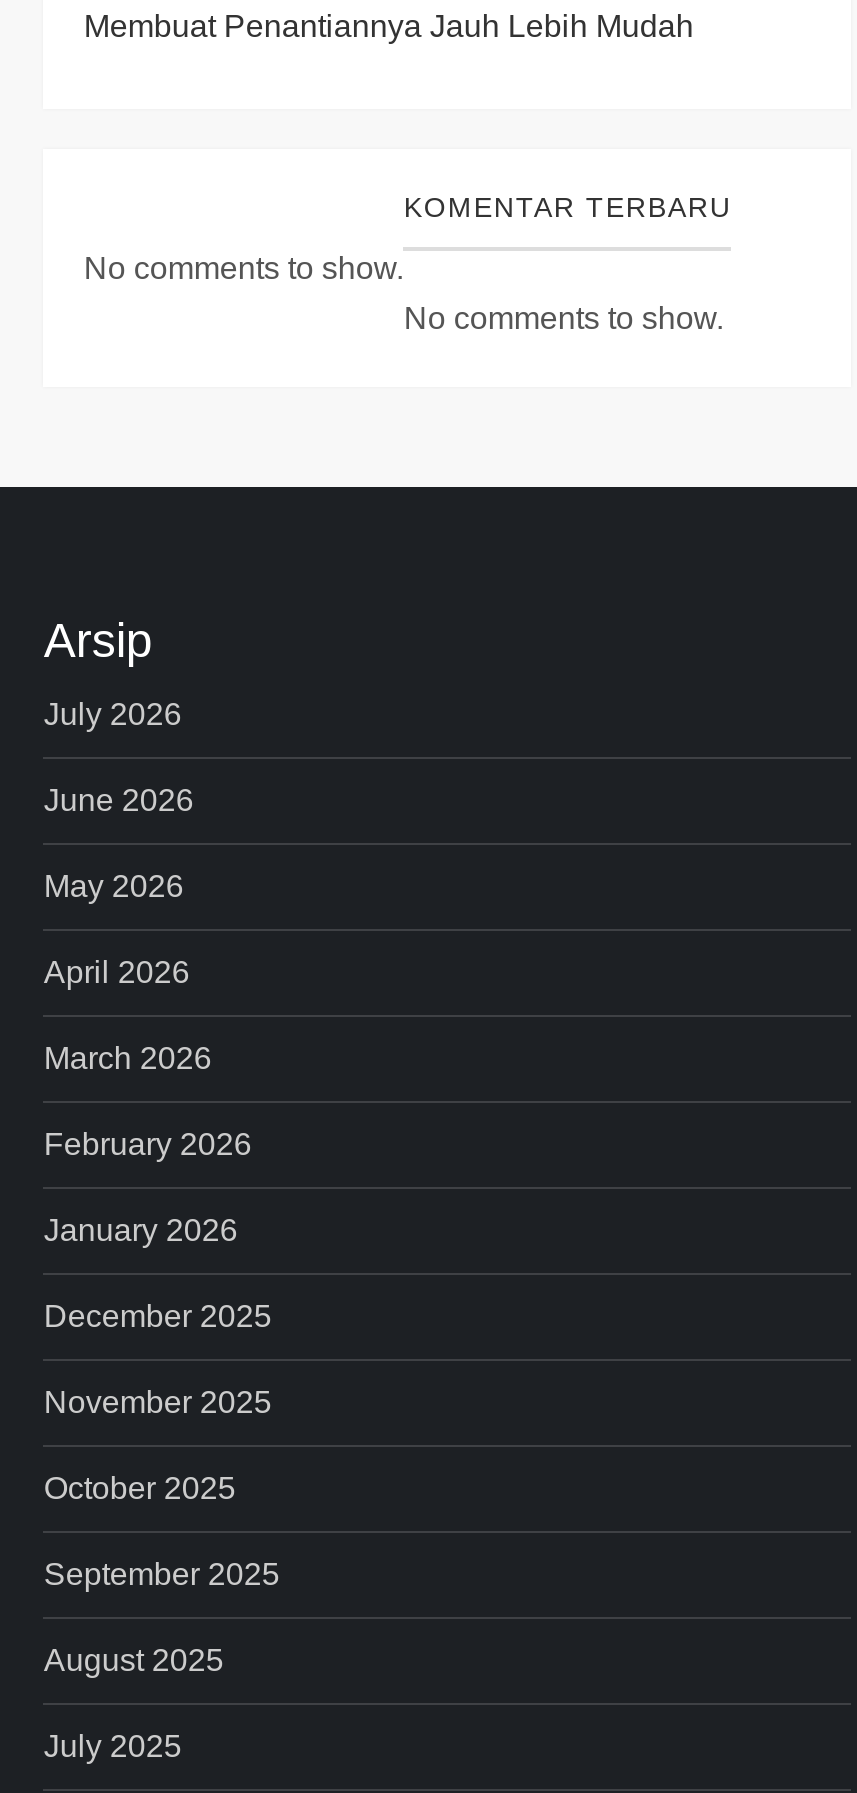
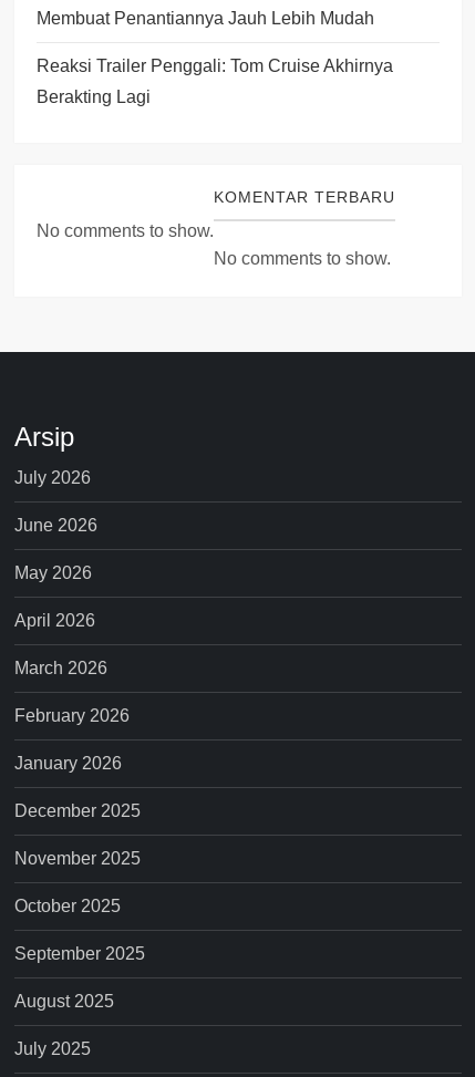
none -> [37,56,394,106] Reaksi Trailer Penggali: Tom Cruise Akhirnya | Berakting Lagi

